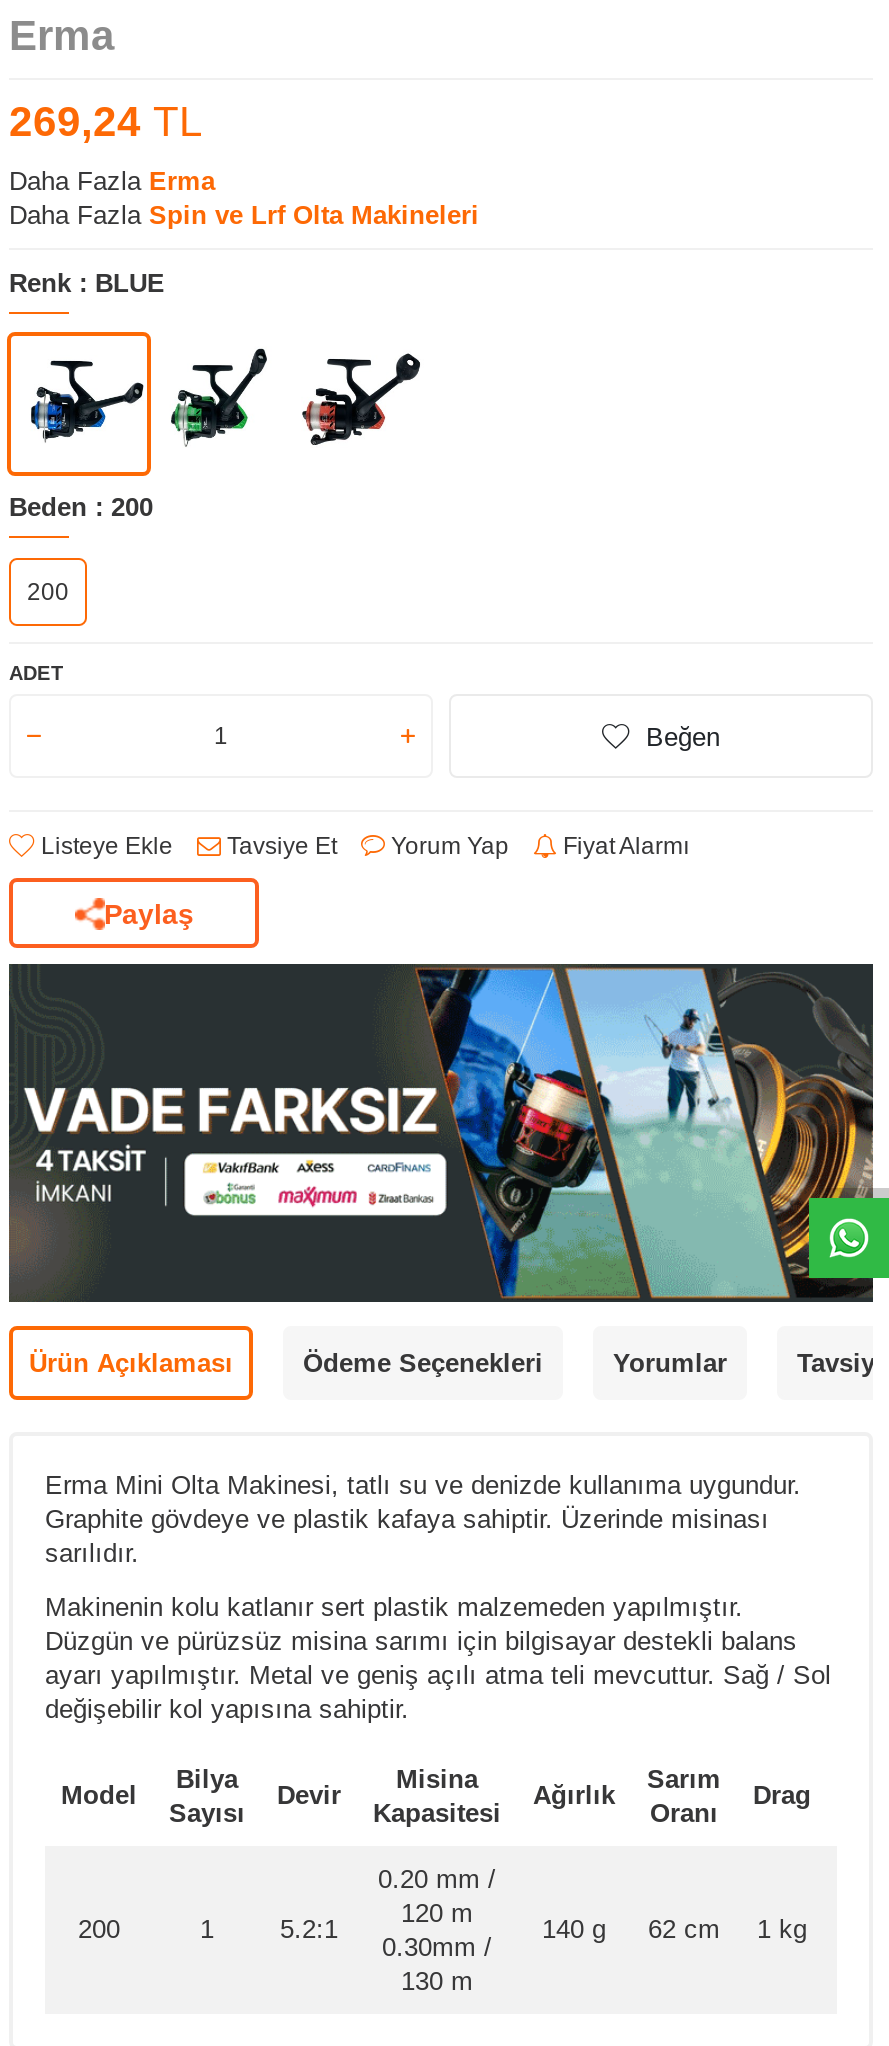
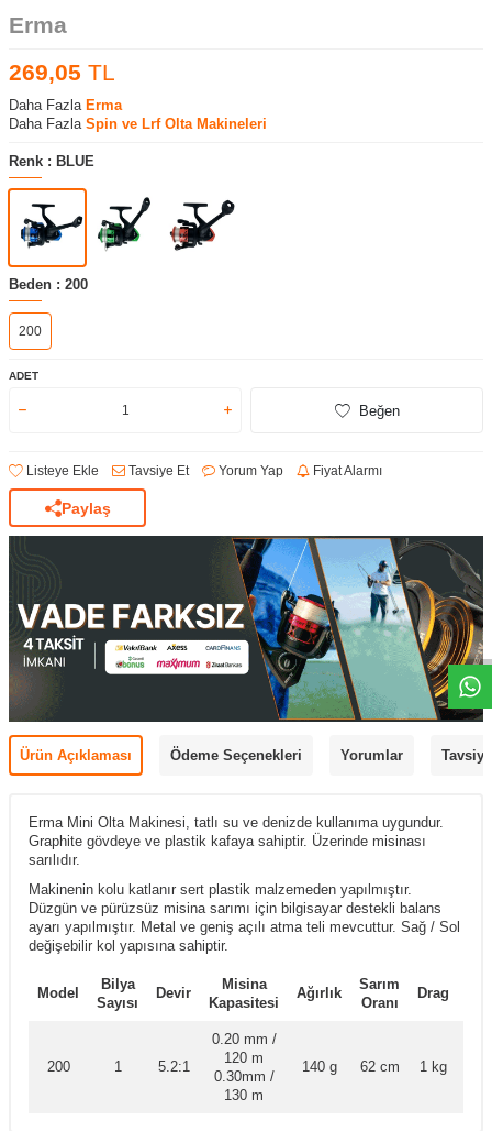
[9,99,203,145] 269,24 TL -> [9,60,115,85] 269,05 TL

